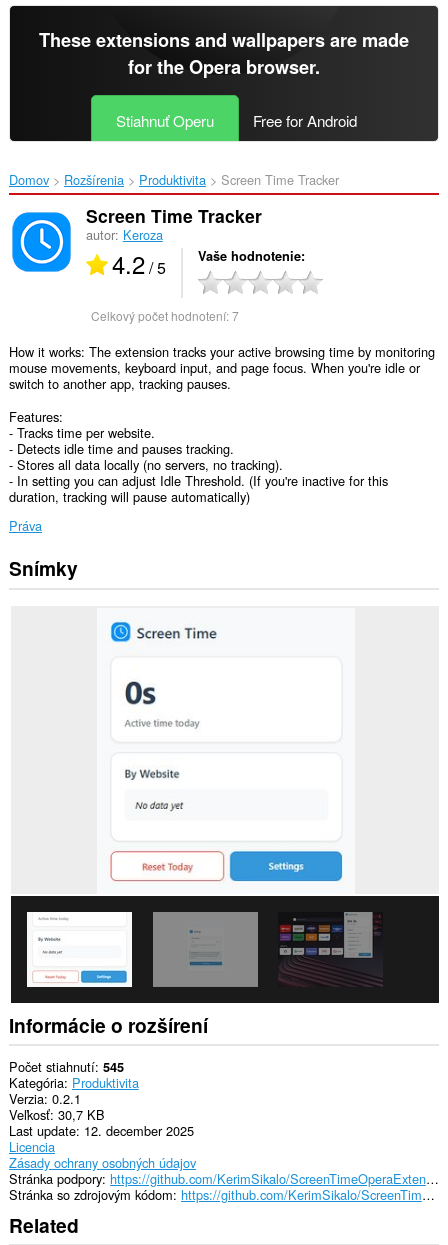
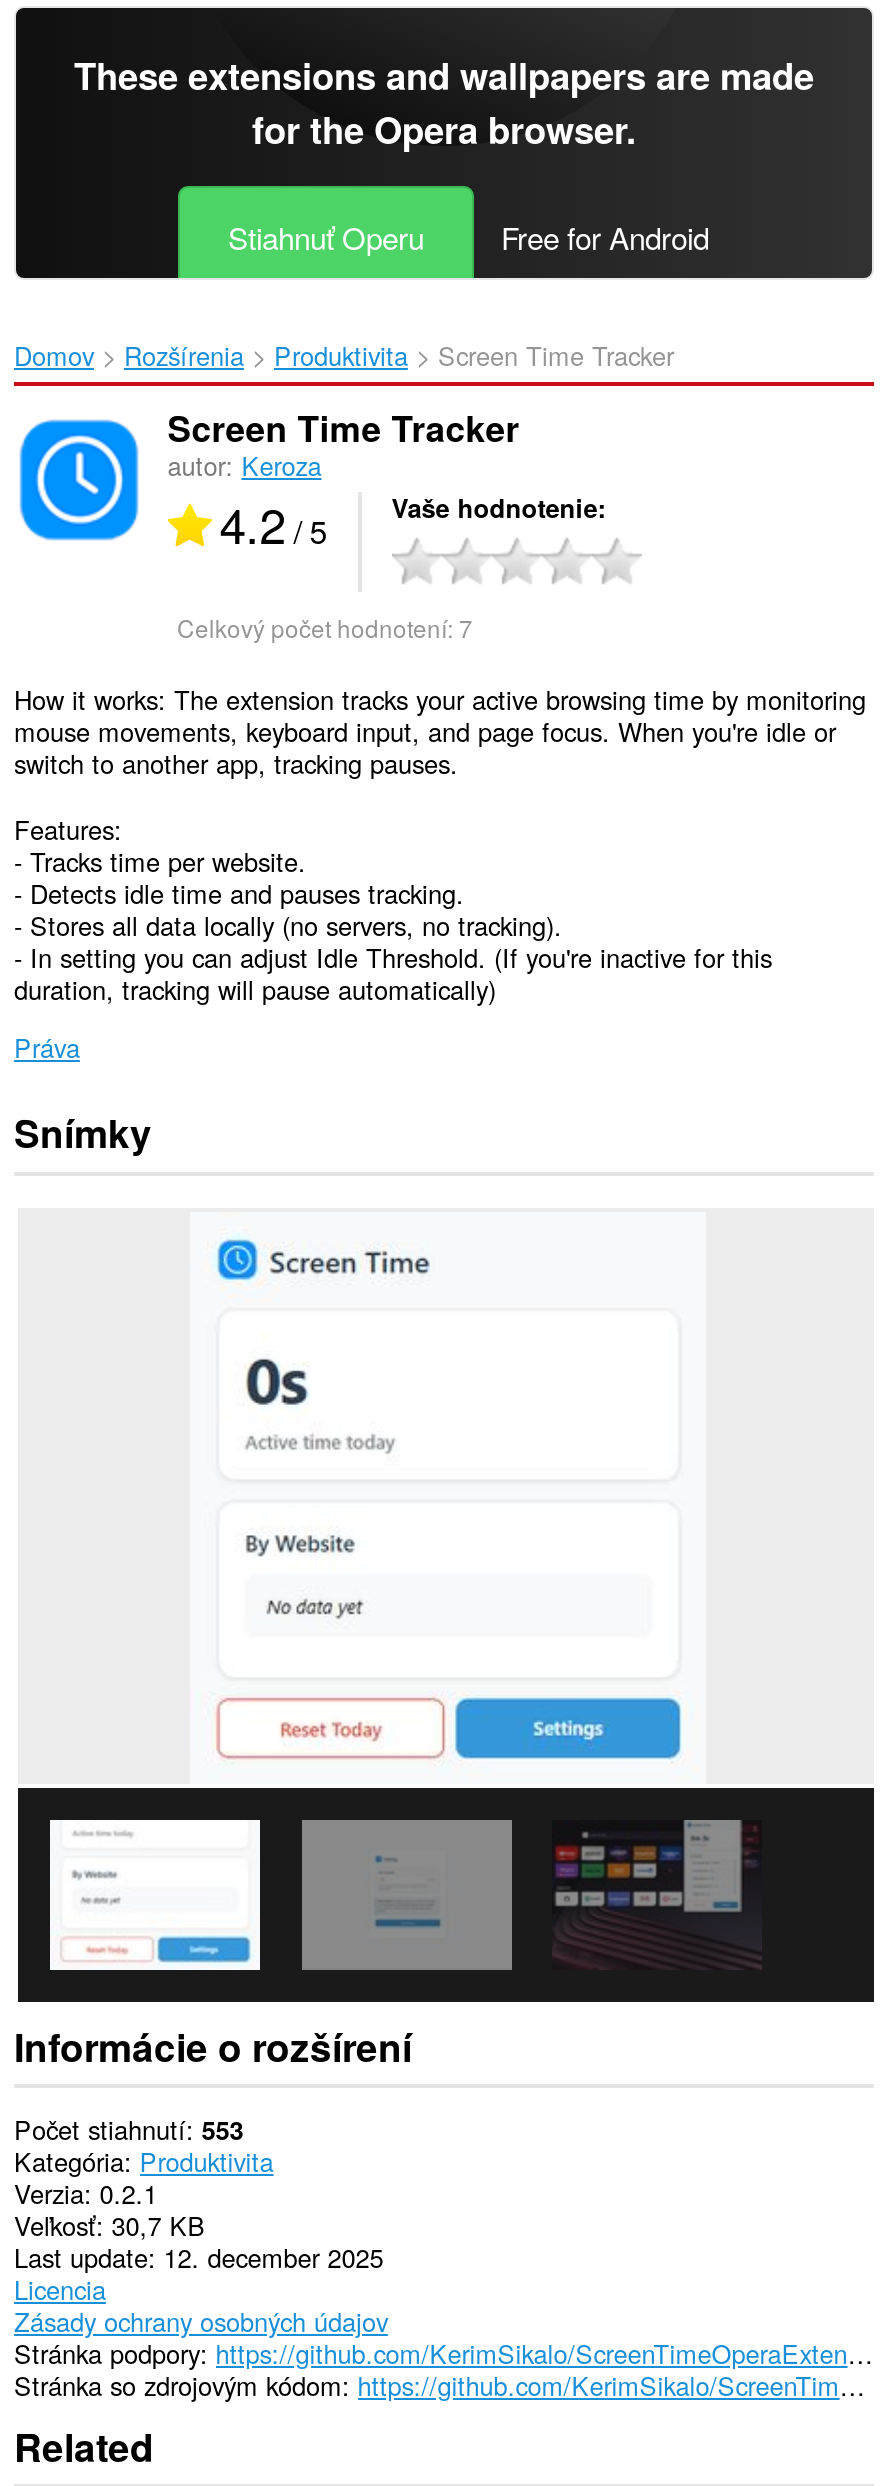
[9,1057,124,1076] Počet stiahnutí 545 -> [14,2110,244,2148] Počet stiahnutí 553

